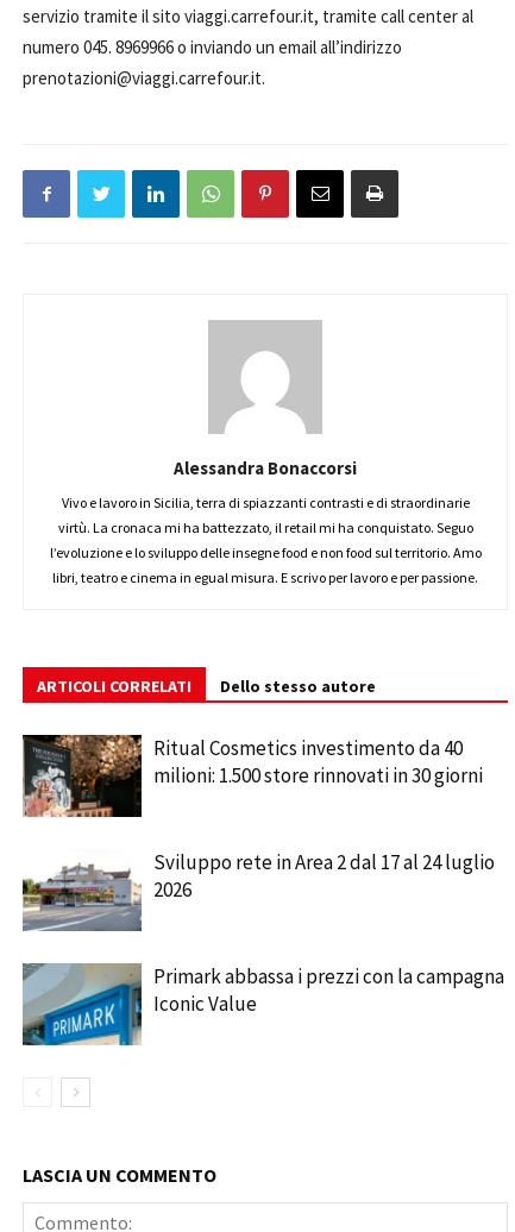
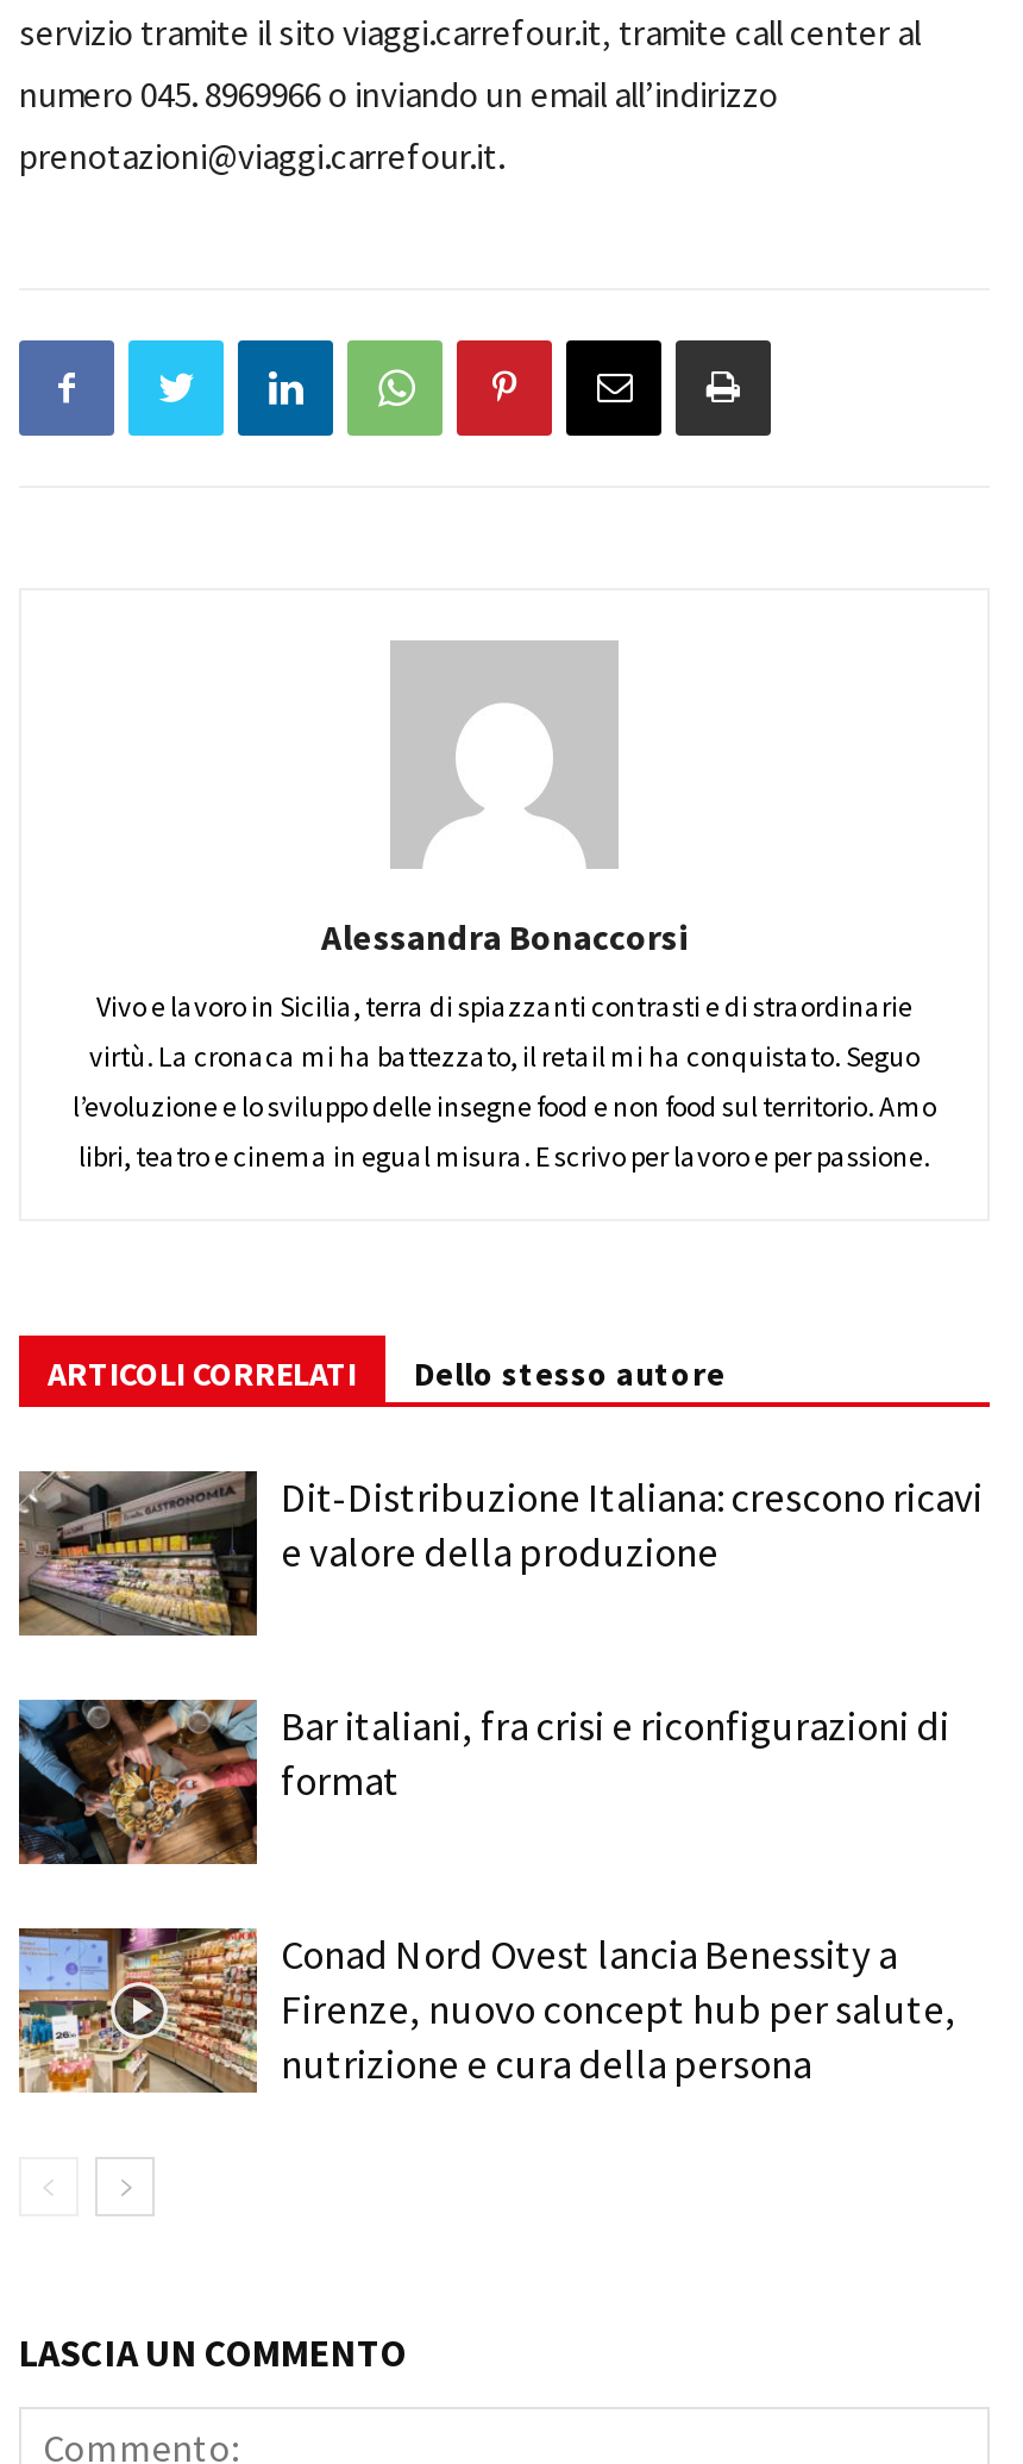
[23,734,483,818] [image] | Ritual Cosmetics investimento da 40 | milioni: 1.500 store rinnovati in 30 giorni -> [19,1469,983,1638] [image] | Dit-Distribuzione Italiana: crescono ricavi | e valore della produzione
[21,849,495,932] [image] | Sviluppo rete in Area 2 dal 17 al 24 luglio | 2026 -> [17,1697,949,1866] [image] | Bar italiani, fra crisi e riconfigurazioni di | format
[21,962,504,1046] [image] | Primark abbassa i prezzi con la campagna | Iconic Value -> [17,1926,956,2095] [image] | Conad Nord Ovest lancia Benessity a | Firenze, nuovo concept hub per salute, | nutrizione e cura della persona

